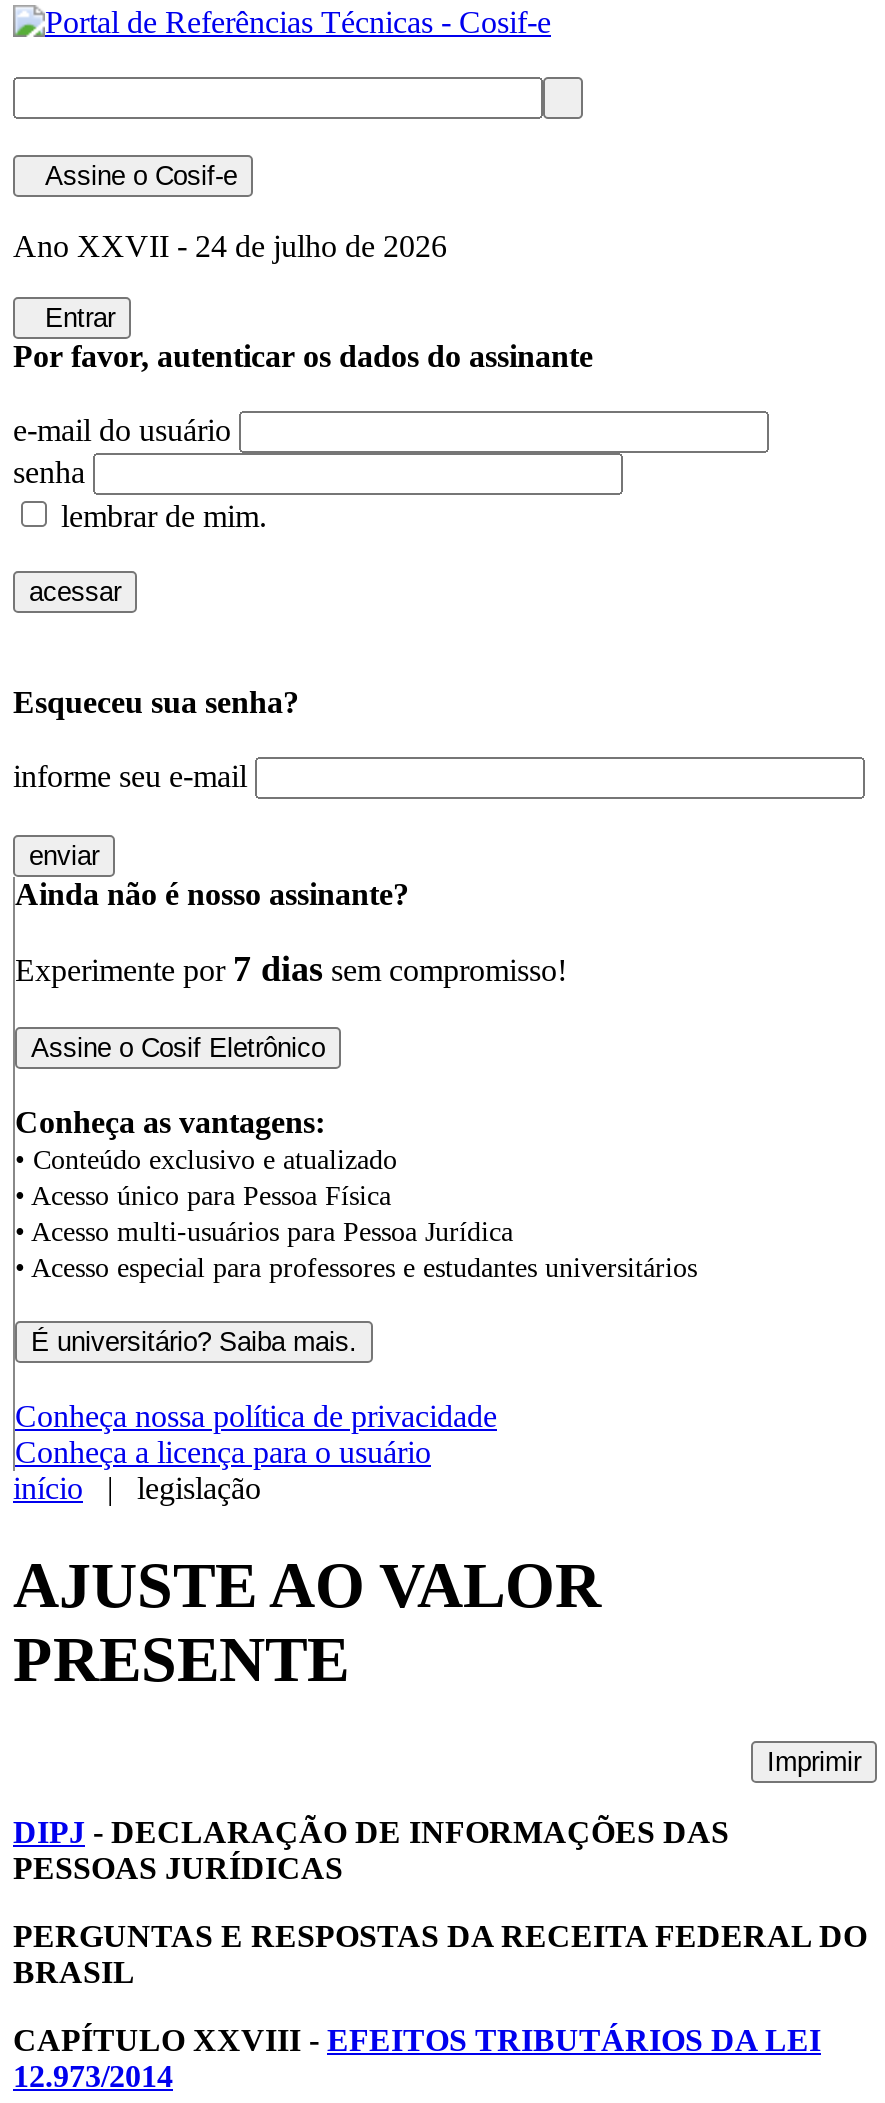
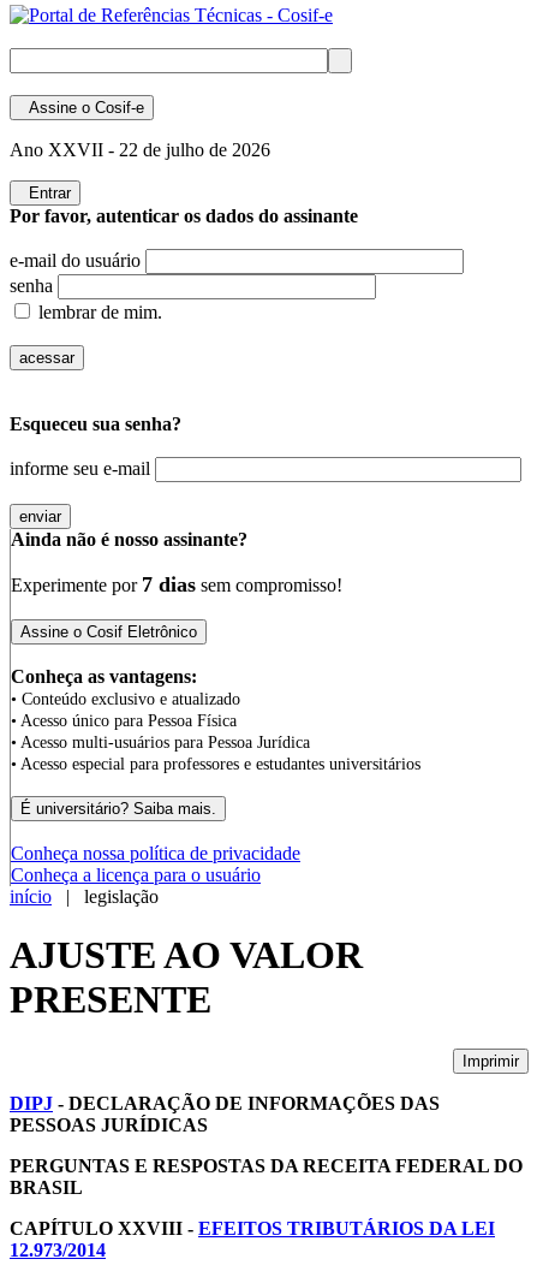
[13,229,447,263] Ano XXVII - 24 de julho de 2026 -> [10,139,270,160] Ano XXVII - 22 de julho de 2026

